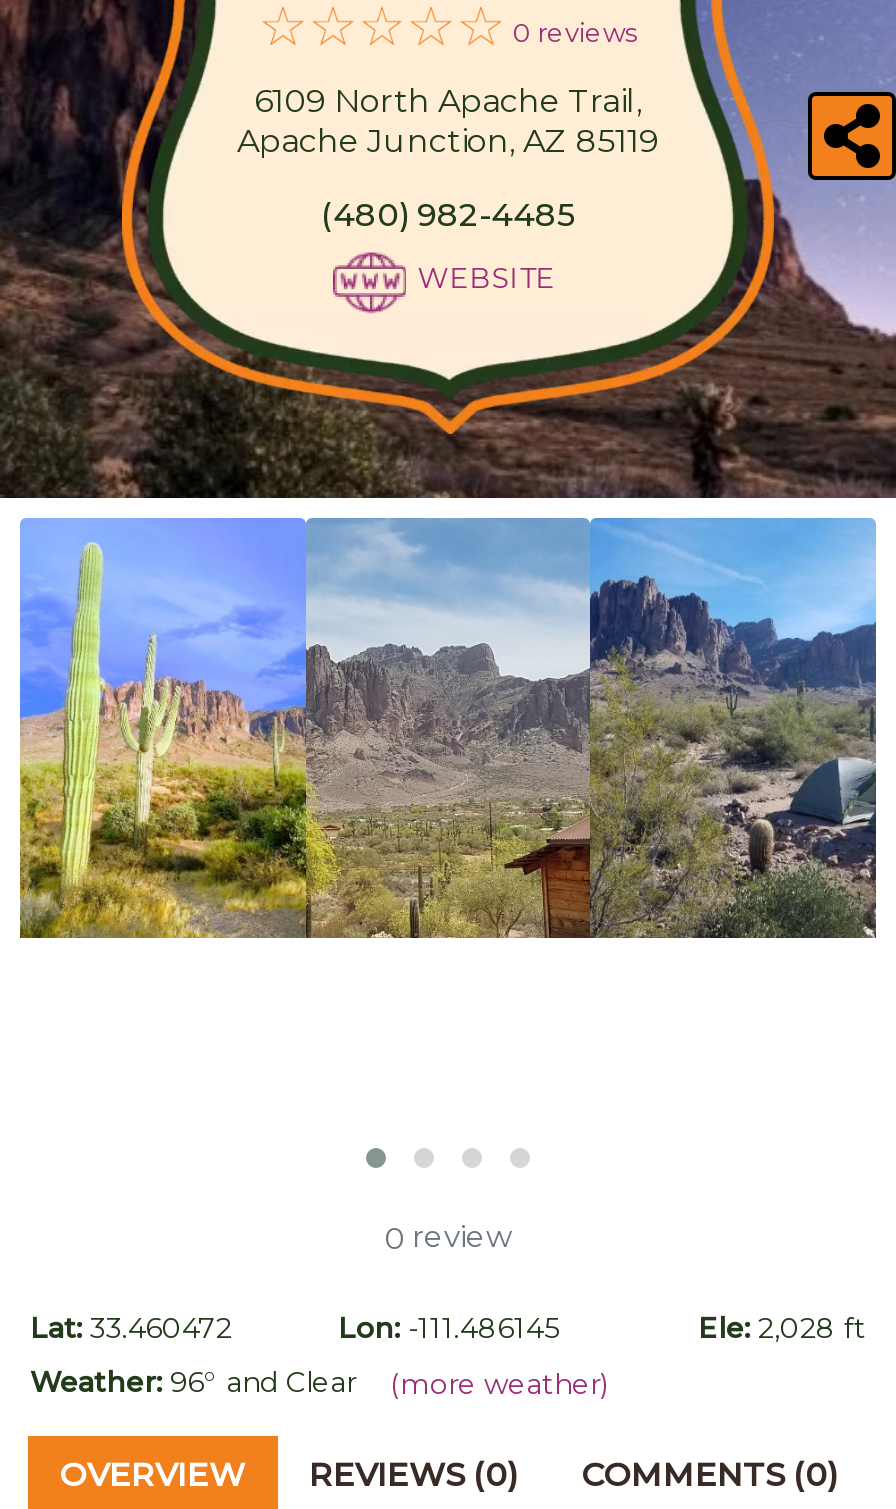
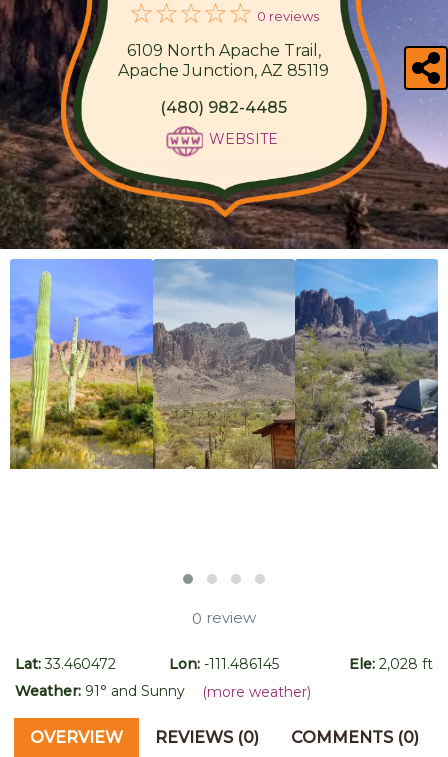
[30,1365,364,1401] Weather: 96° and Clear -> [15,682,185,700] Weather: 91° and Sunny

